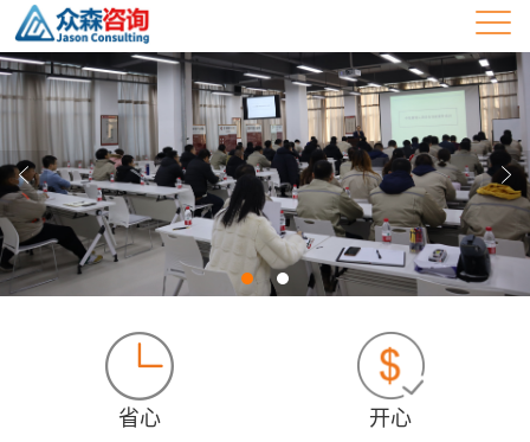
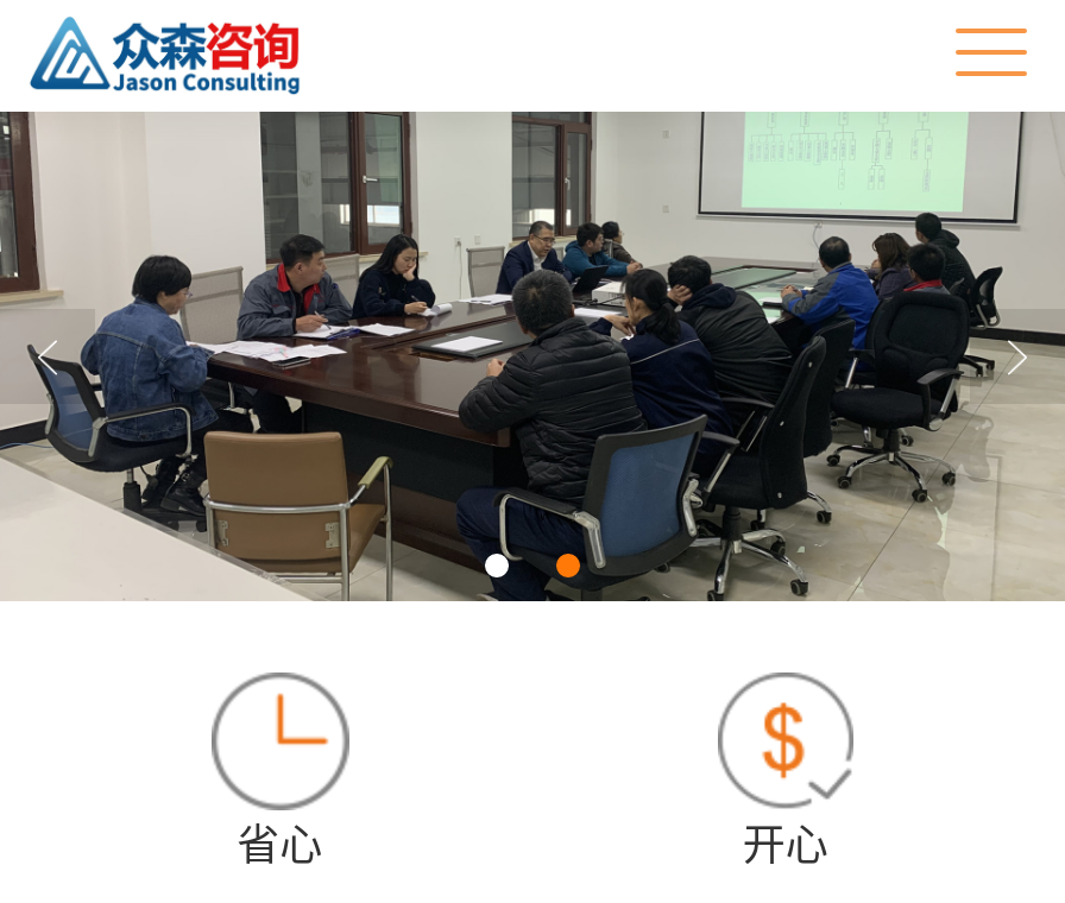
[4,51,526,297] [image] -> [7,112,1058,601] [image]

